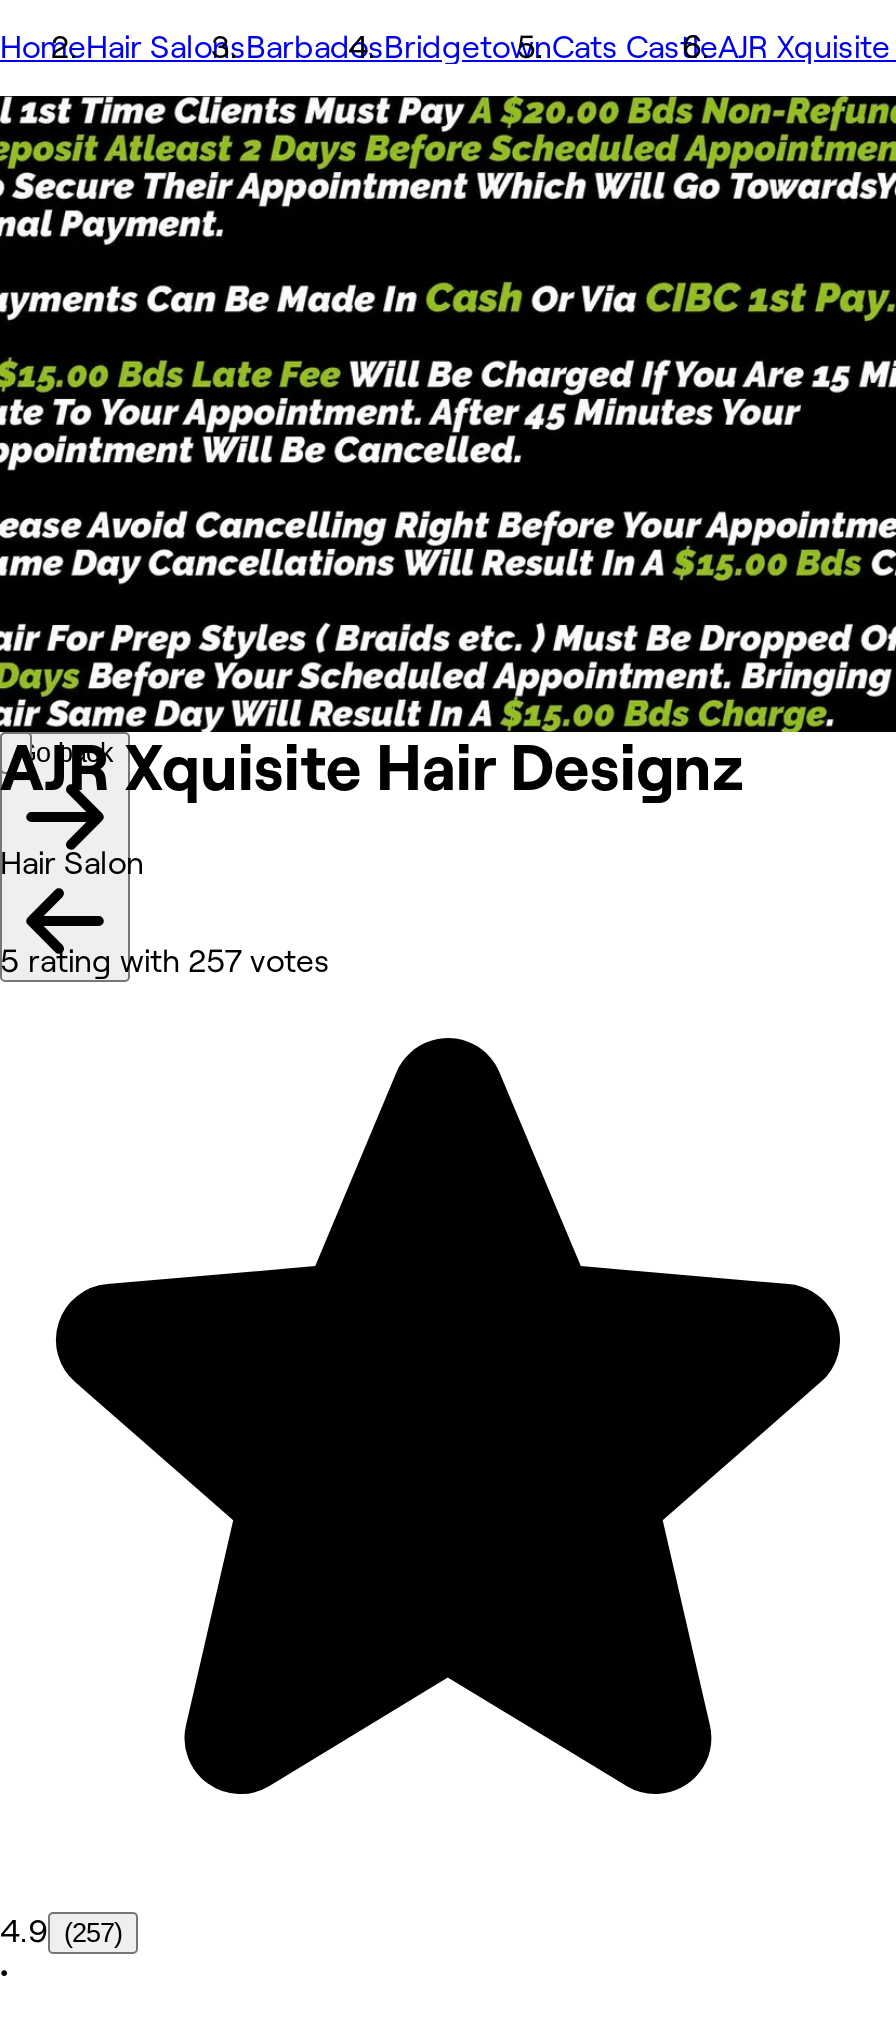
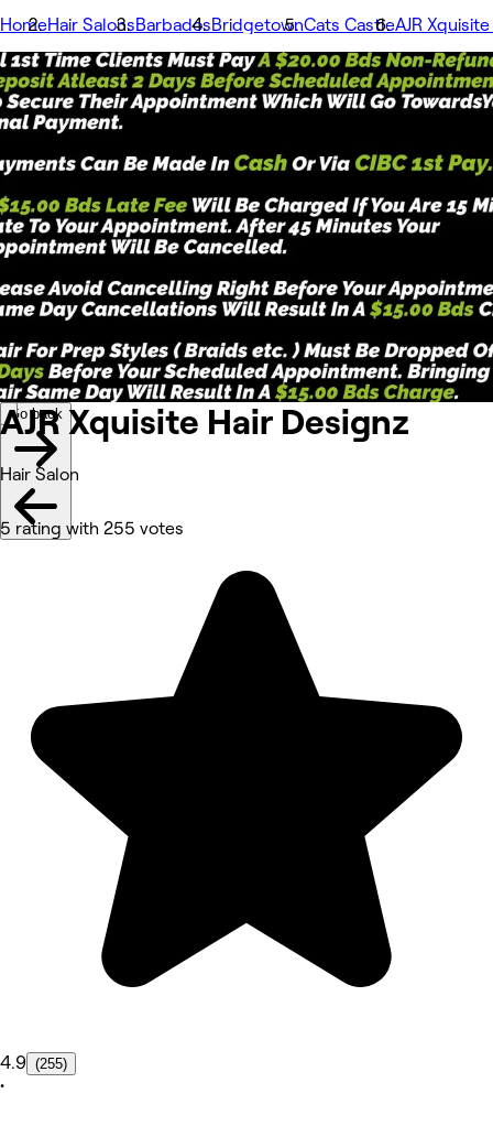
[0,945,330,979] 5 rating with 257 votes -> [0,519,184,538] 5 rating with 255 votes
[0,1915,122,1949] 4.9 (257) -> [0,1054,67,1072] 4.9 (255)

